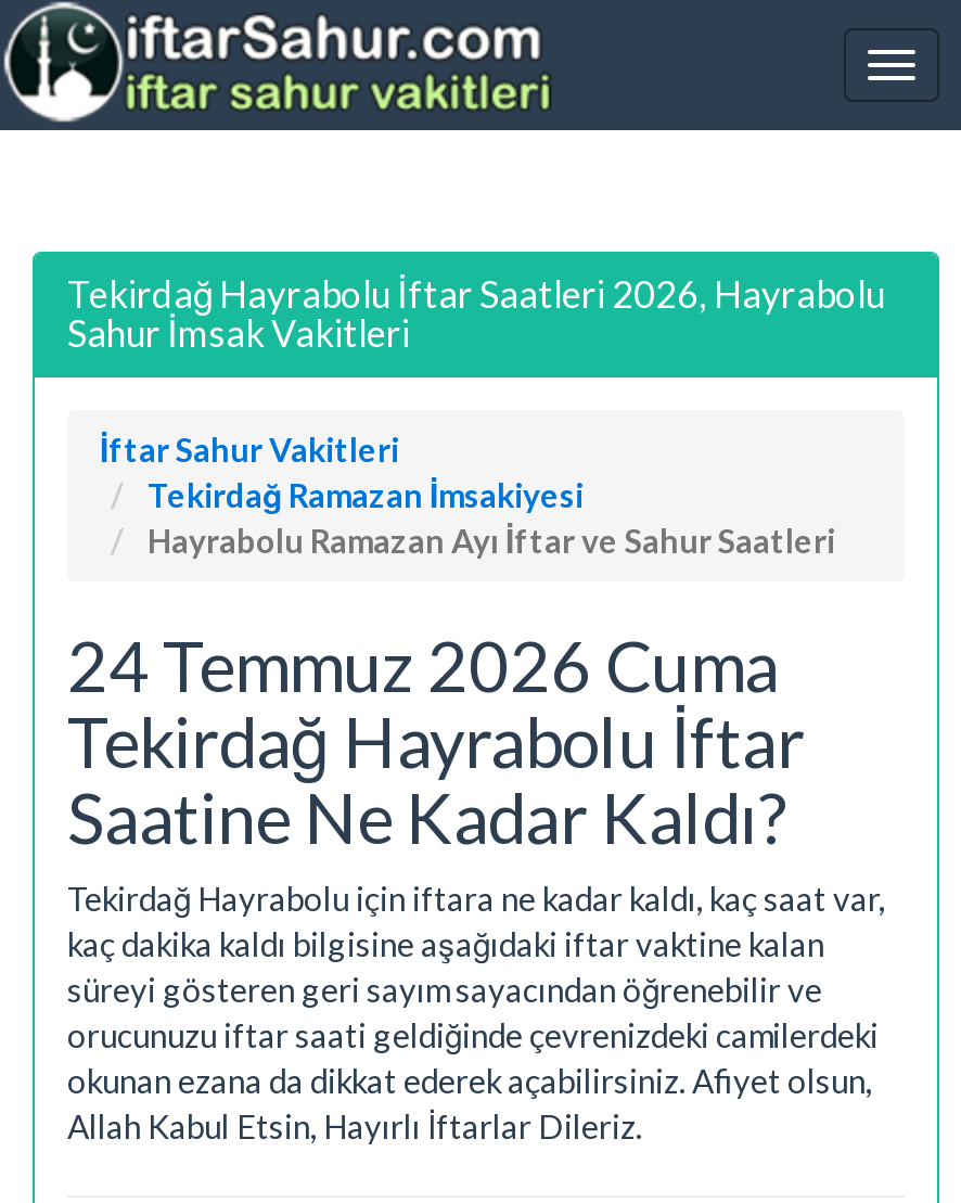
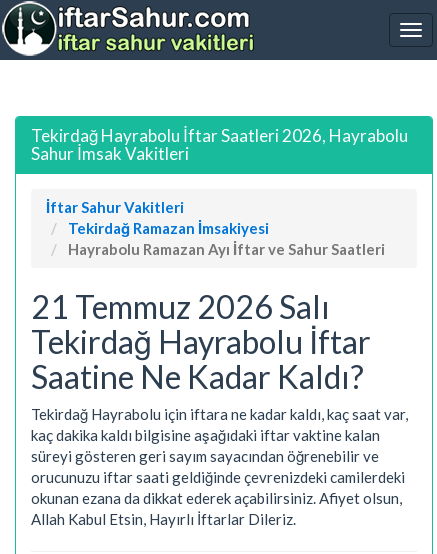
[67,622,779,706] 24 Temmuz 2026 Cuma -> [31,286,330,325] 21 Temmuz 2026 Salı

